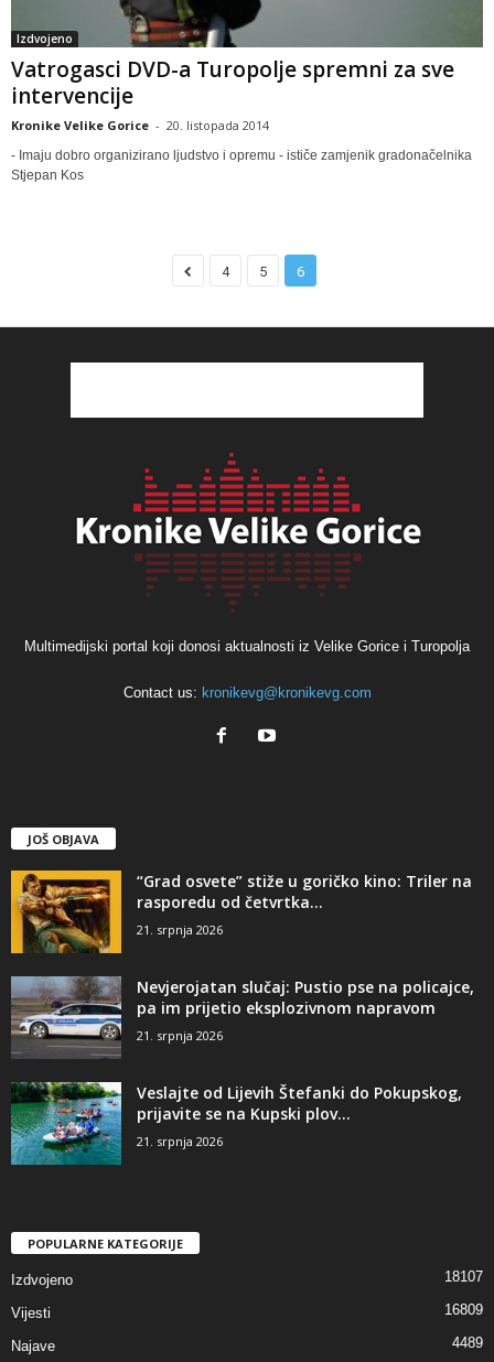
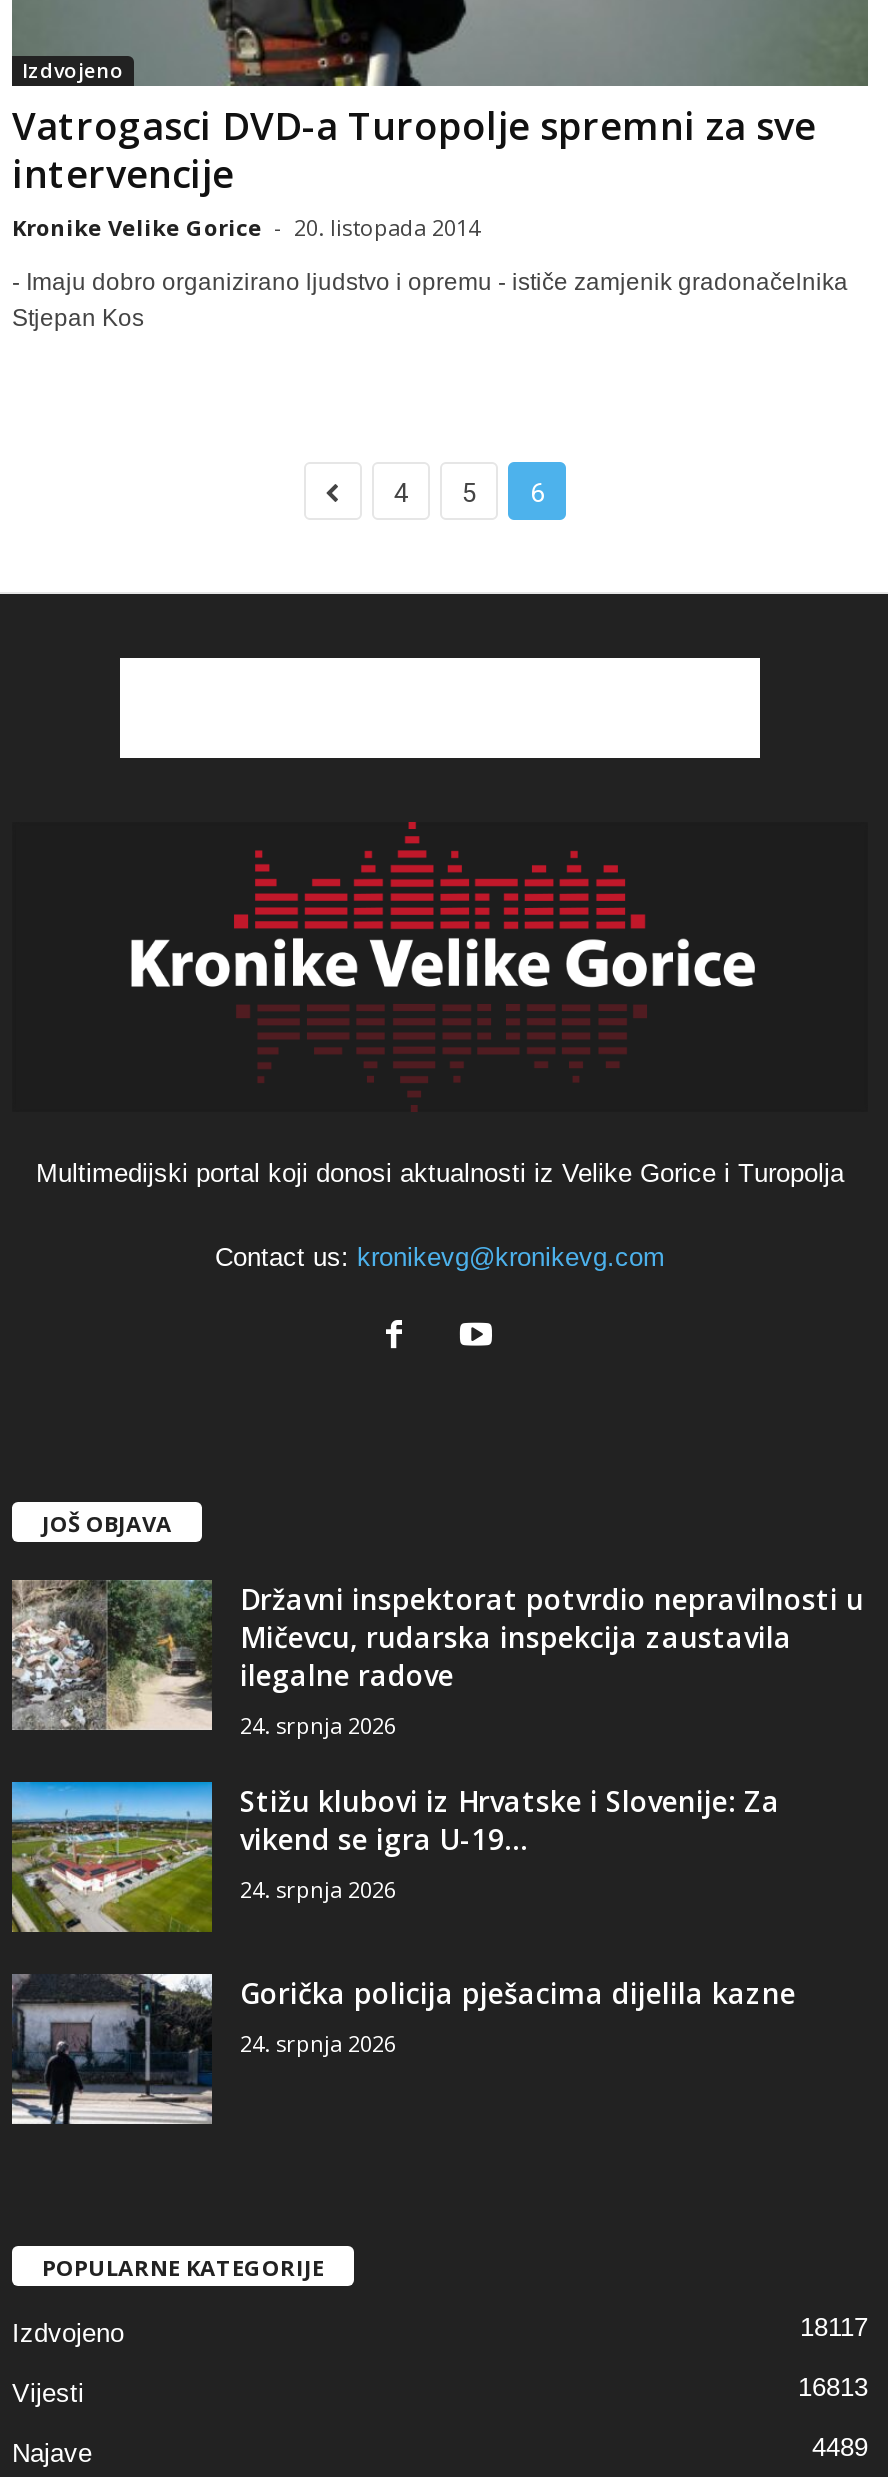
[10,869,472,954] [image] | “Grad osvete” stiže u goričko kino: Triler na | rasporedu od četvrtka... | 21. srpnja 2026 -> [10,1578,864,1740] [image] | Državni inspektorat potvrdio nepravilnosti u | Mičevcu, rudarska inspekcija zaustavila | ilegalne radove | 24. srpnja 2026
[11,975,474,1059] [image] | Nevjerojatan slučaj: Pustio pse na policajce, | pa im prijetio eksplozivnom napravom | 21. srpnja 2026 -> [12,1780,780,1932] [image] | Stižu klubovi iz Hrvatske i Slovenije: Za | vikend se igra U-19... | 24. srpnja 2026
[10,1081,462,1166] [image] | Veslajte od Lijevih Štefanki do Pokupskog, | prijavite se na Kupski plov... | 21. srpnja 2026 -> [10,1974,796,2126] [image] | Gorička policija pješacima dijelila kazne | 24. srpnja 2026
[444,1268,483,1285] 18107 -> [800,2311,868,2341] 18117
[444,1301,483,1318] 16809 -> [798,2371,868,2401] 16813

